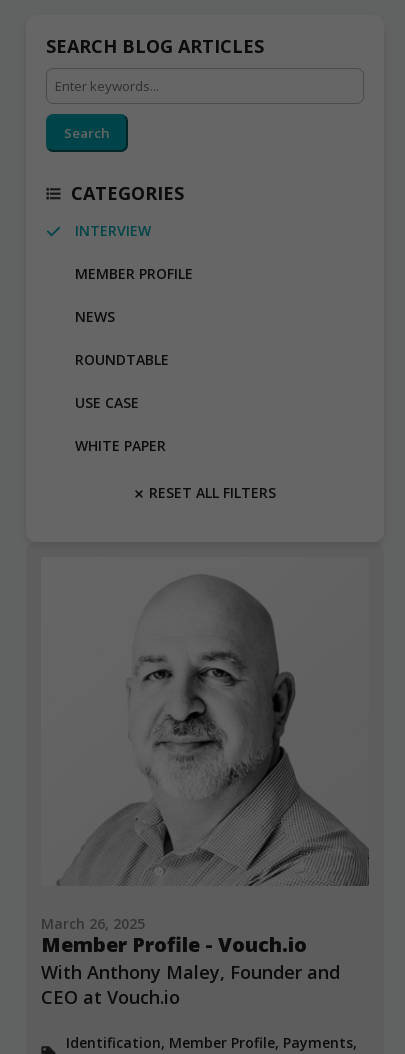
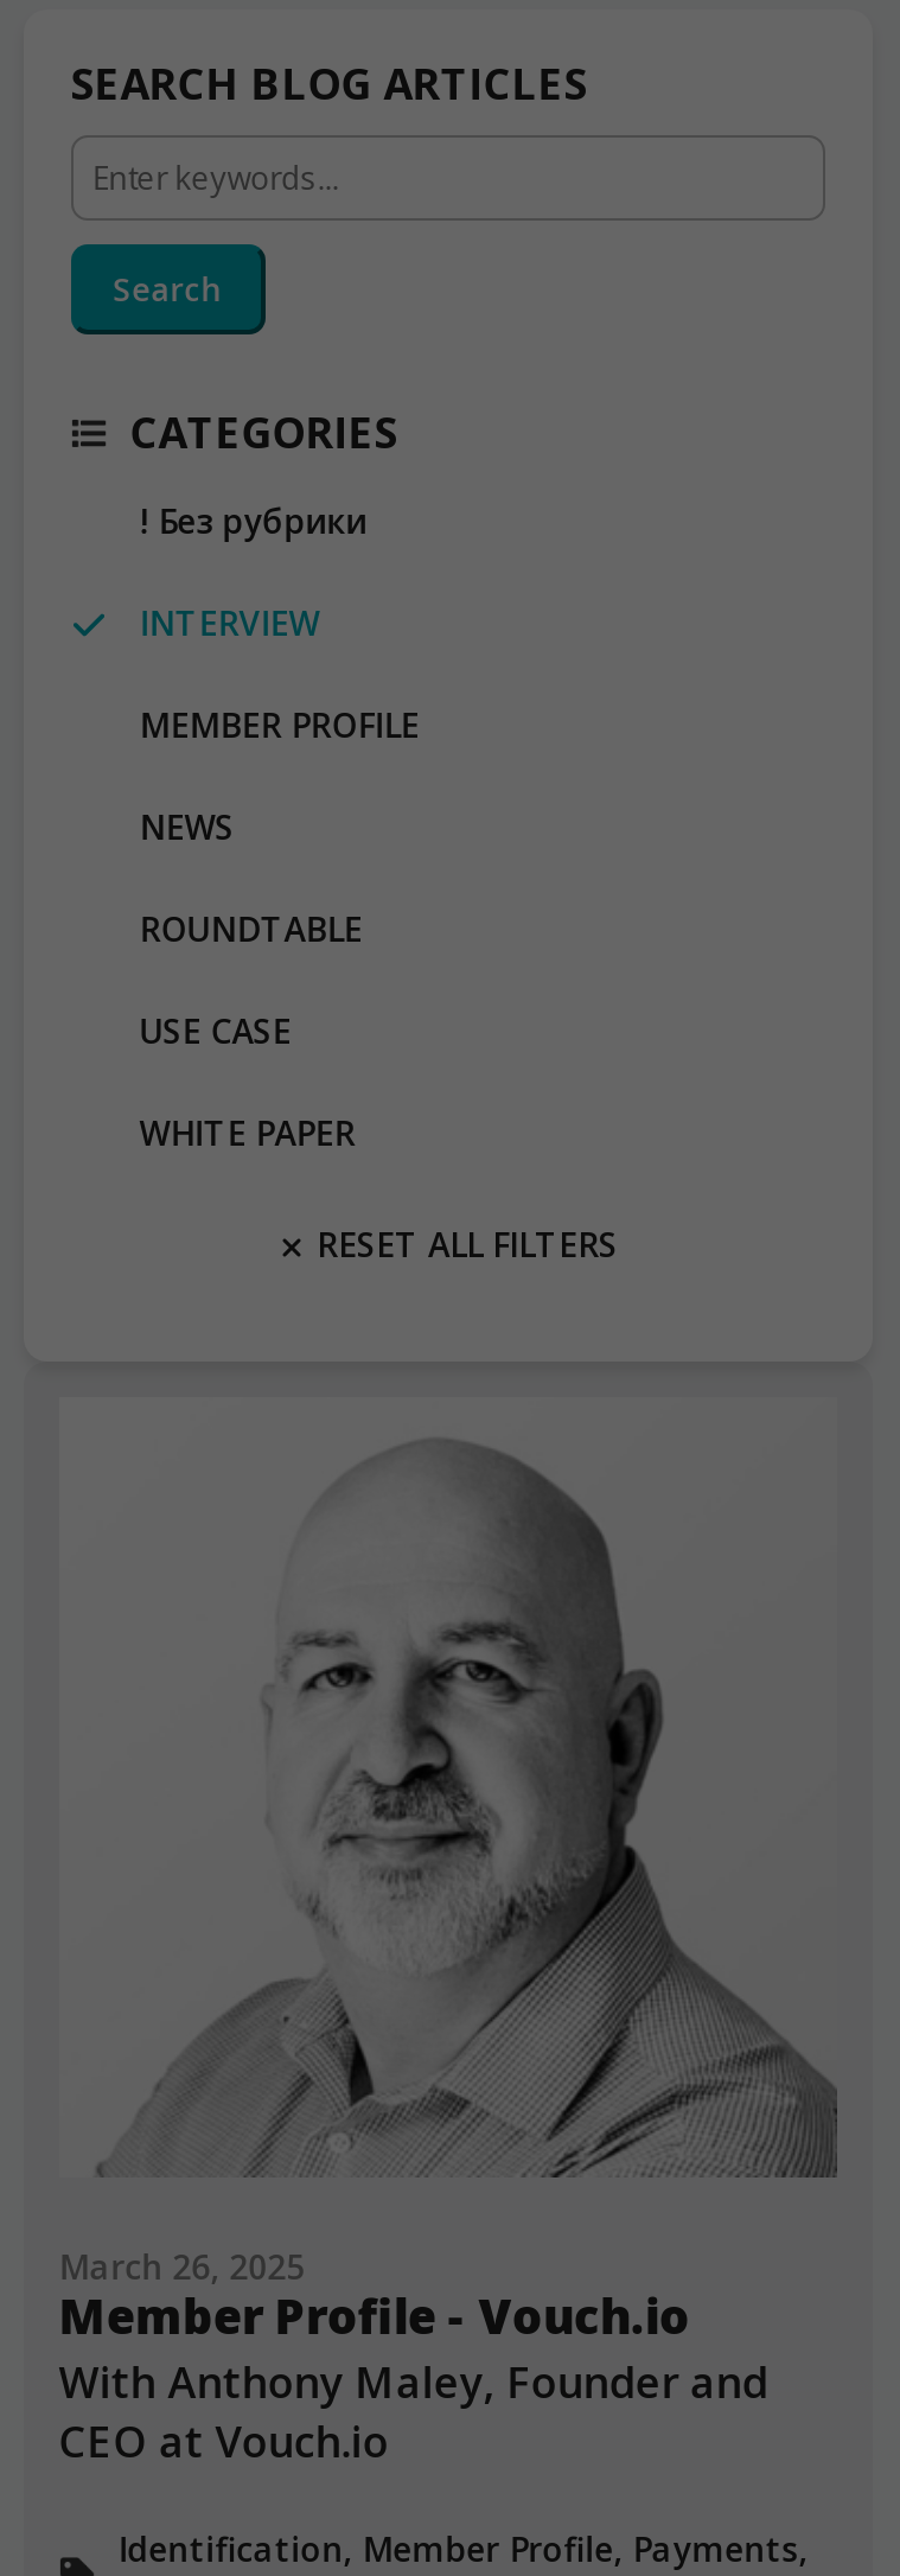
none -> [139,498,367,543] ! Без рубрики

